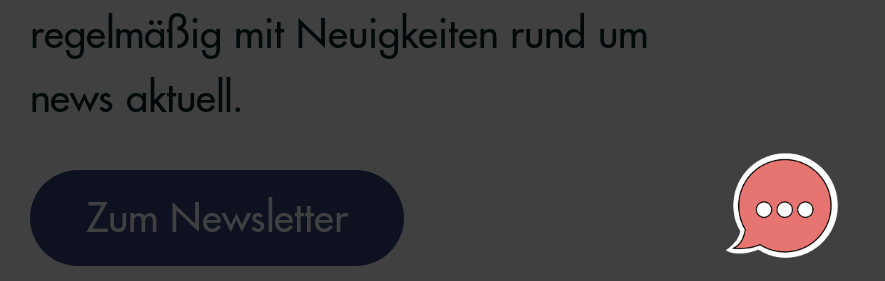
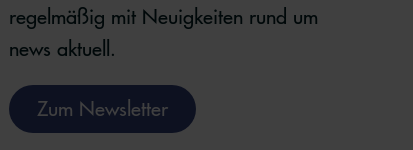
[726,152,840,260] [image] -> none

